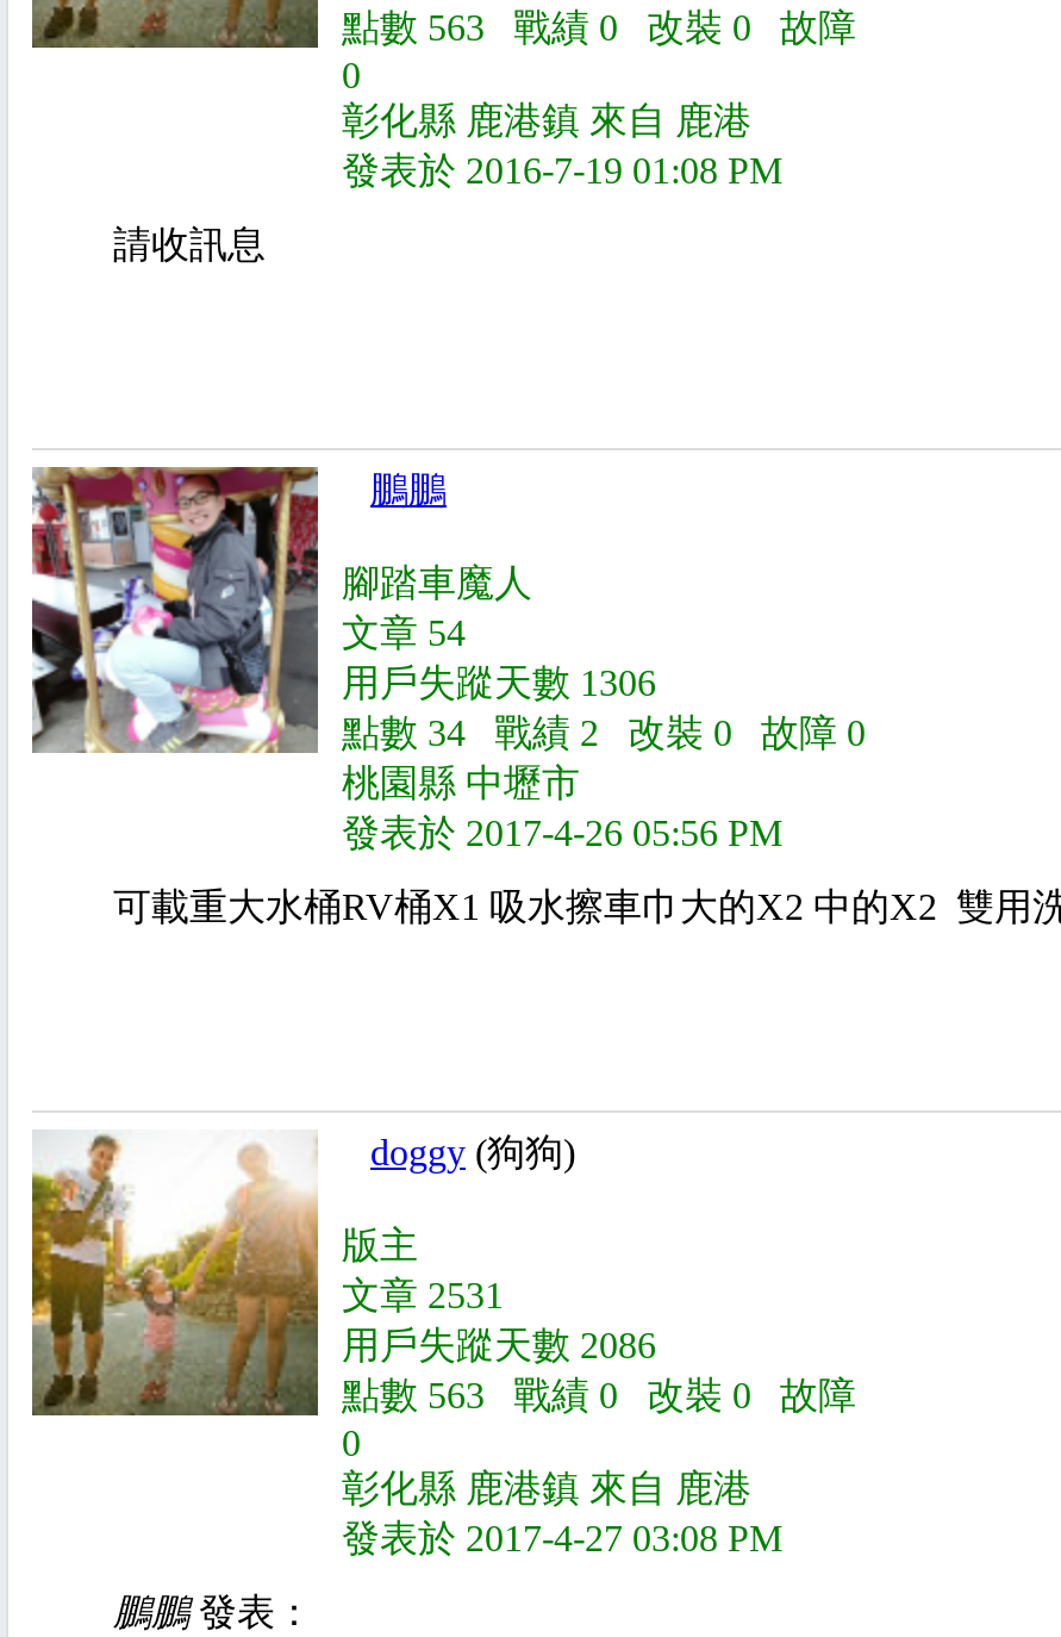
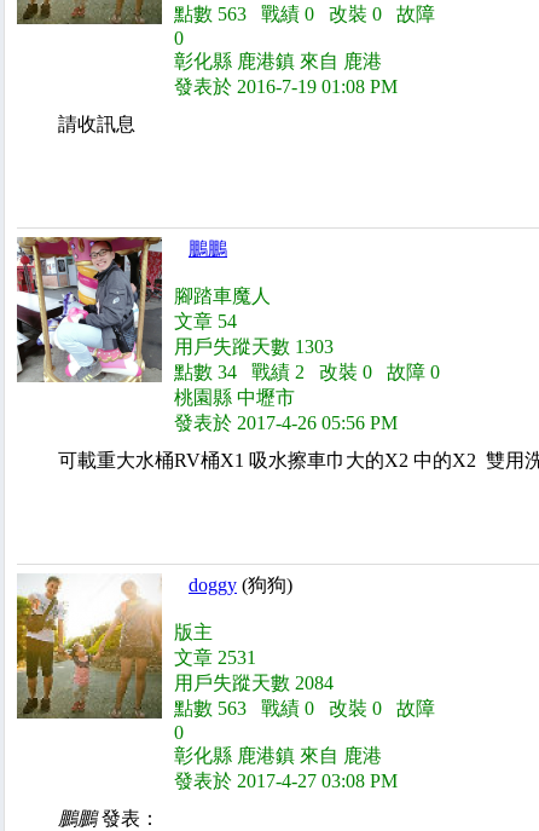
[342,662,656,703] 用戶失蹤天數 1306 -> [174,336,334,357] 用戶失蹤天數 1303
[342,1325,656,1365] 用戶失蹤天數 2086 -> [174,673,334,693] 用戶失蹤天數 2084

